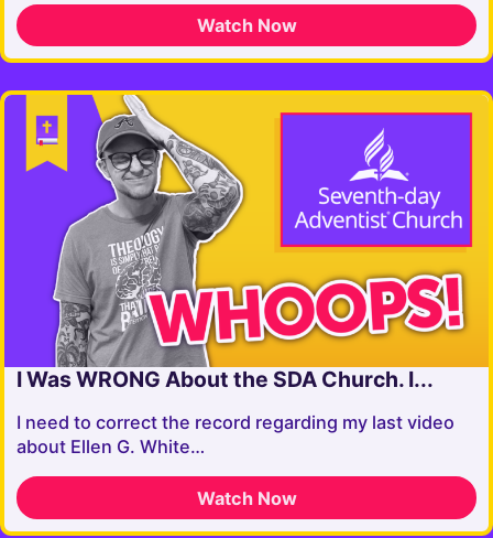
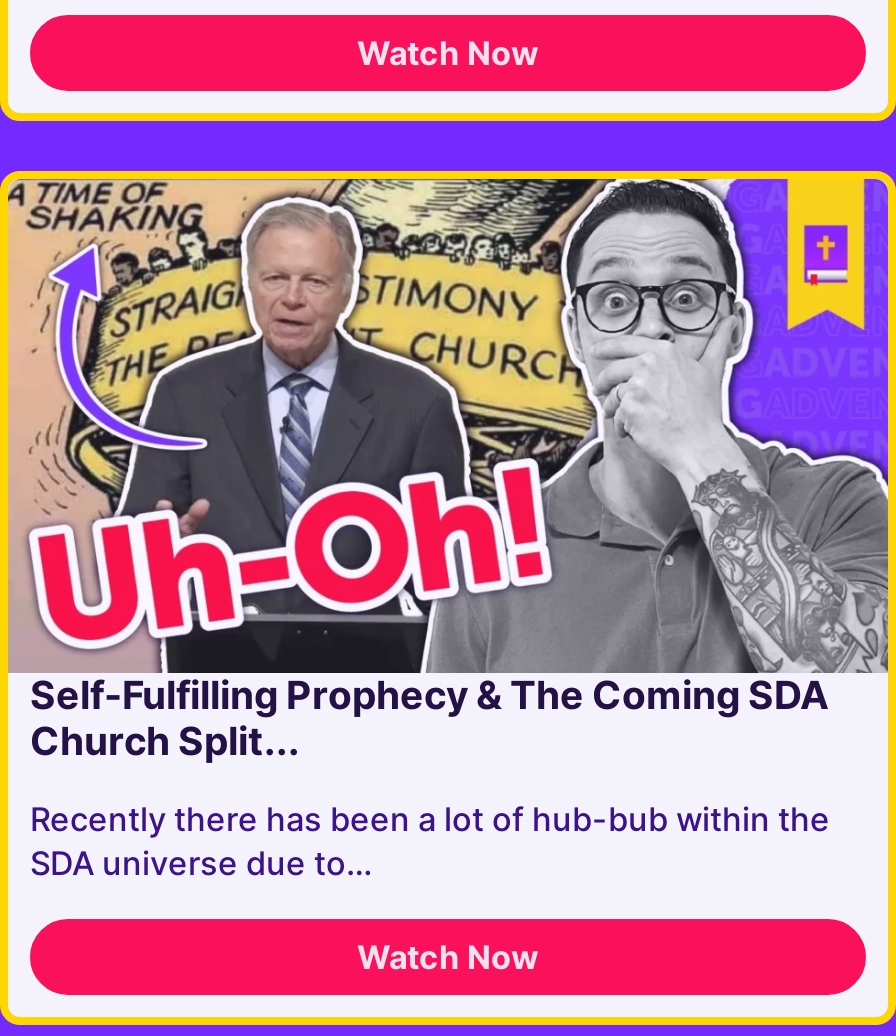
[3,94,489,392] [image] | I Was WRONG About the SDA Church. I... -> [6,177,890,765] [image] | Self-Fulfilling Prophecy & The Coming SDA | Church Split...
[17,411,454,458] I need to correct the record regarding my last video | about Ellen G. White… -> [30,799,830,883] Recently there has been a lot of hub-bub within the | SDA universe due to…

